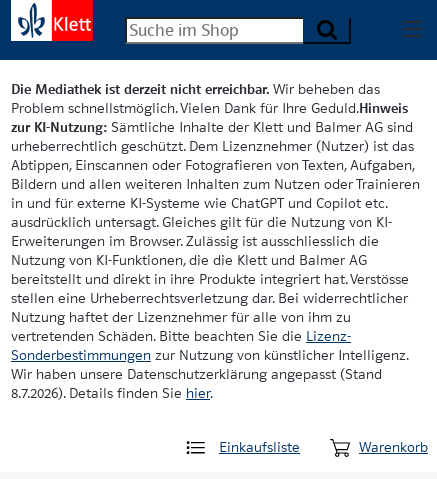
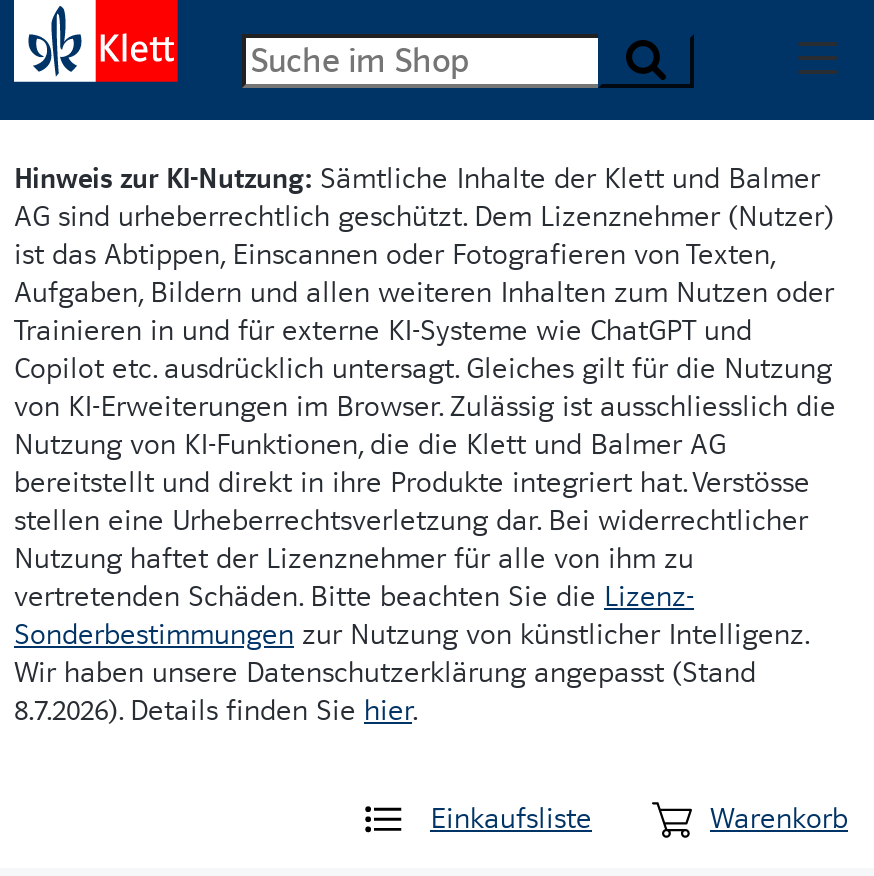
[11,80,420,250] Die Mediathek ist derzeit nicht erreichbar. Wir beheben das | Problem schnellstmöglich. Vielen Dank für Ihre Geduld.Hinweis | zur KI-Nutzung: Sämtliche Inhalte der Klett und Balmer AG sind | urheberrechtlich geschützt. Dem Lizenznehmer (Nutzer) ist das | Abtippen, Einscannen oder Fotografieren von Texten, Aufgaben, | Bildern und allen weiteren Inhalten zum Nutzen oder Trainieren | in und für externe KI-Systeme wie ChatGPT und Copilot etc. | ausdrücklich untersagt. Gleiches gilt für die Nutzung von KI- | Erweiterungen im Browser. Zulässig ist ausschliesslich die -> [14,160,836,424] Hinweis zur KI-Nutzung: Sämtliche Inhalte der Klett und Balmer | AG sind urheberrechtlich geschützt. Dem Lizenznehmer (Nutzer) | ist das Abtippen, Einscannen oder Fotografieren von Texten, | Aufgaben, Bildern und allen weiteren Inhalten zum Nutzen oder | Trainieren in und für externe KI-Systeme wie ChatGPT und | Copilot etc. ausdrücklich untersagt. Gleiches gilt für die Nutzung | von KI-Erweiterungen im Browser. Zulässig ist ausschliesslich die

